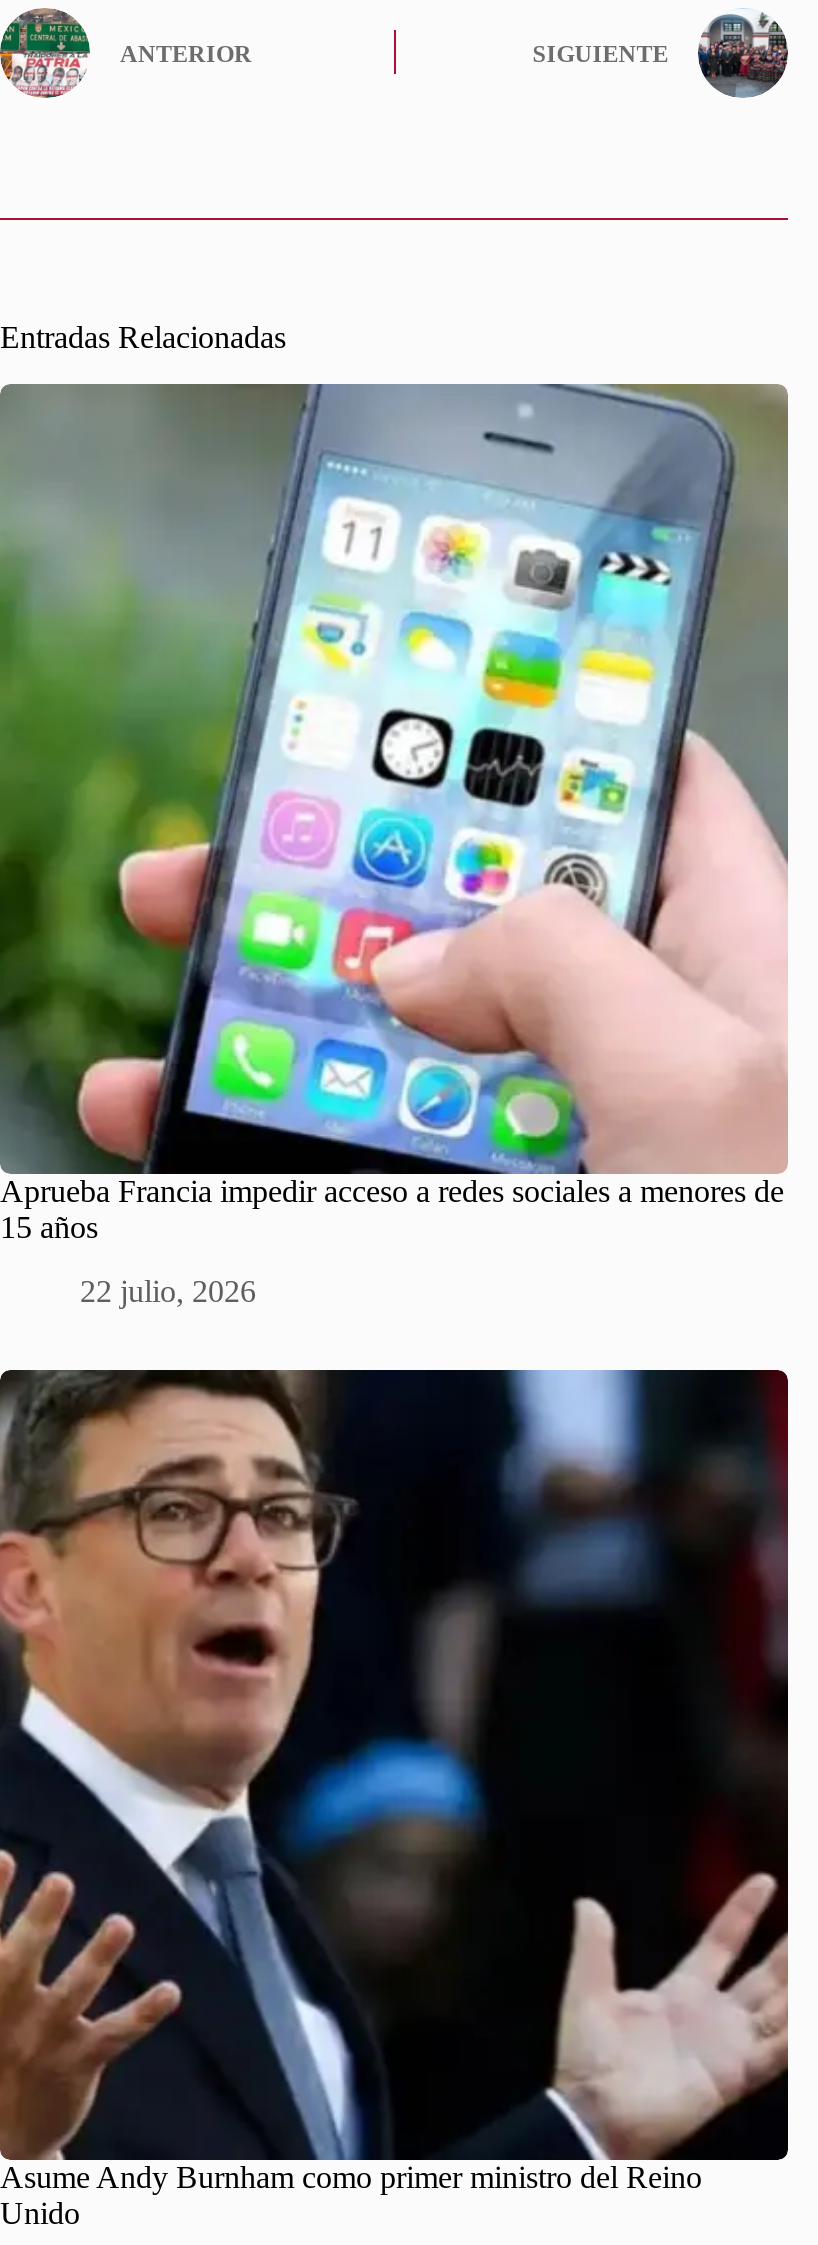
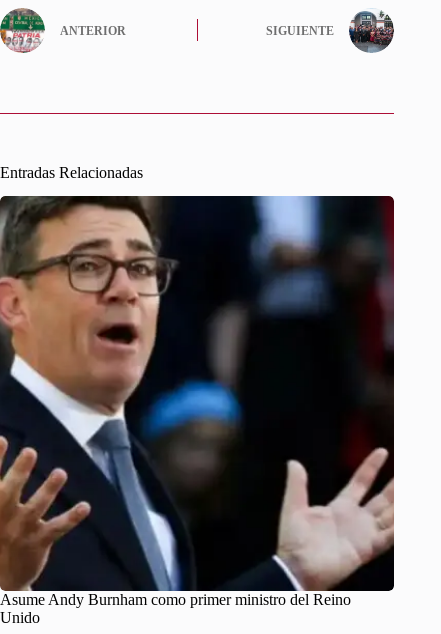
[0,382,790,1309] [image] | Aprueba Francia impedir acceso a redes sociales a menores de | 15 años | 22 julio, 2026 -> none

